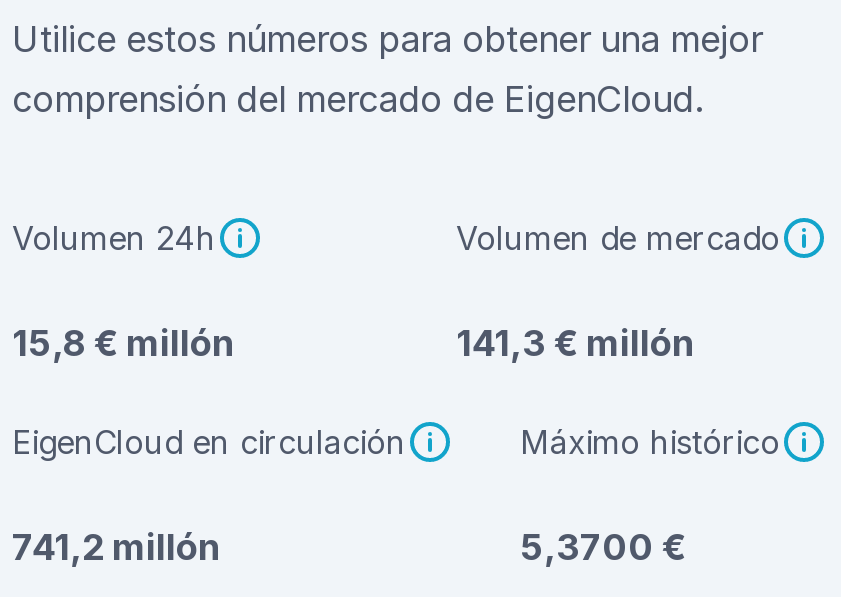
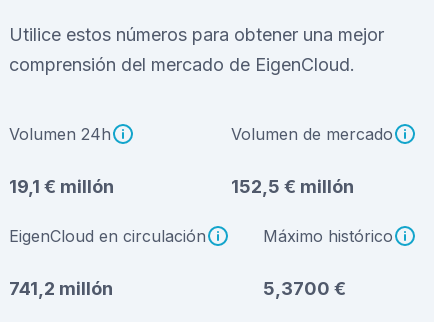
[12,321,234,363] 15,8 € millón -> [9,176,114,197] 19,1 € millón
[456,321,694,363] 141,3 € millón -> [231,176,354,197] 152,5 € millón

